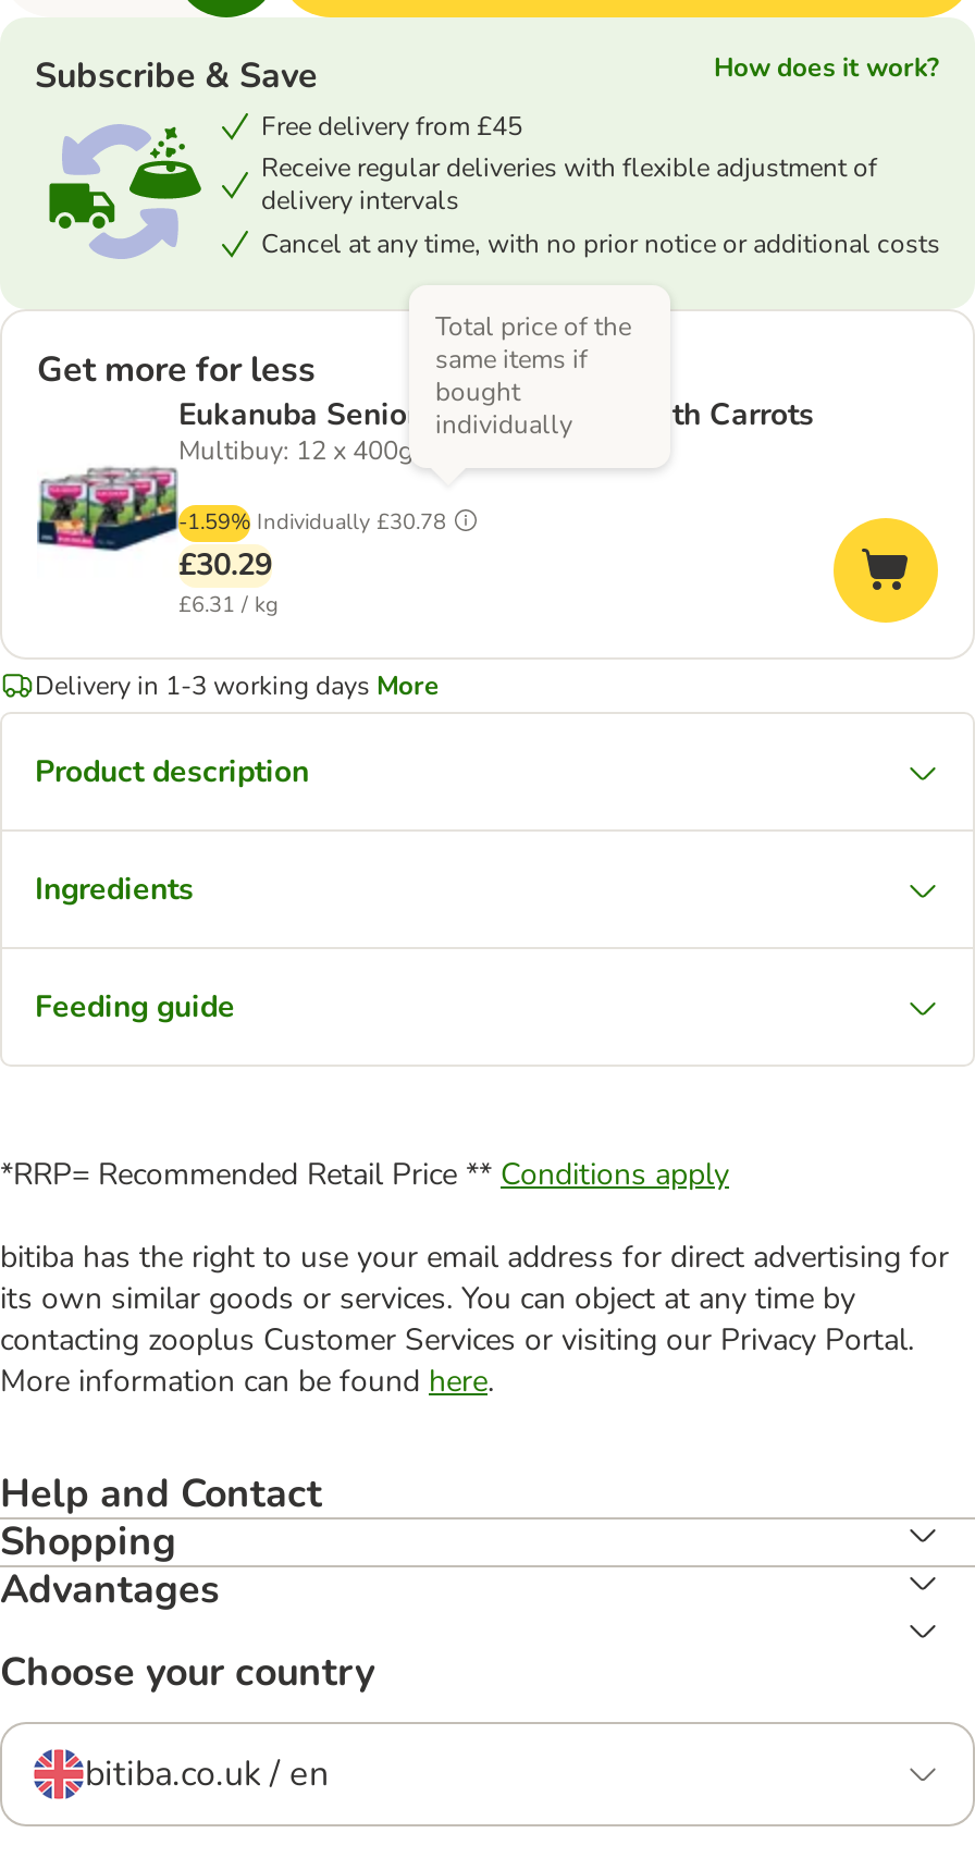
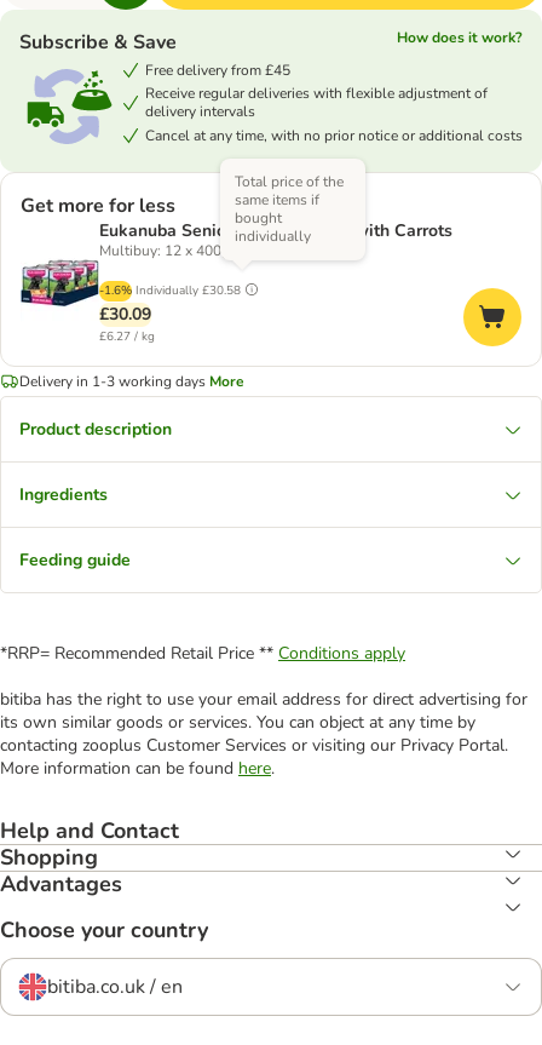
[178,507,446,538] -1.59% Individually £30.78 -> [99,282,241,299] -1.6% Individually £30.58
[178,544,272,586] £30.29 -> [99,303,151,326] £30.09
[178,590,279,620] £6.31 / kg -> [99,328,155,345] £6.27 / kg

